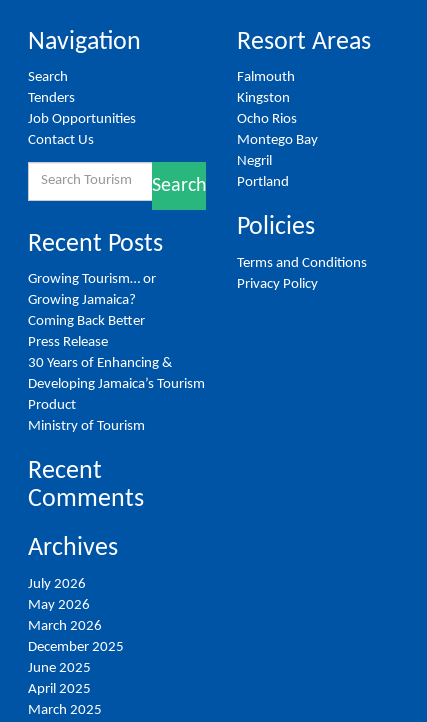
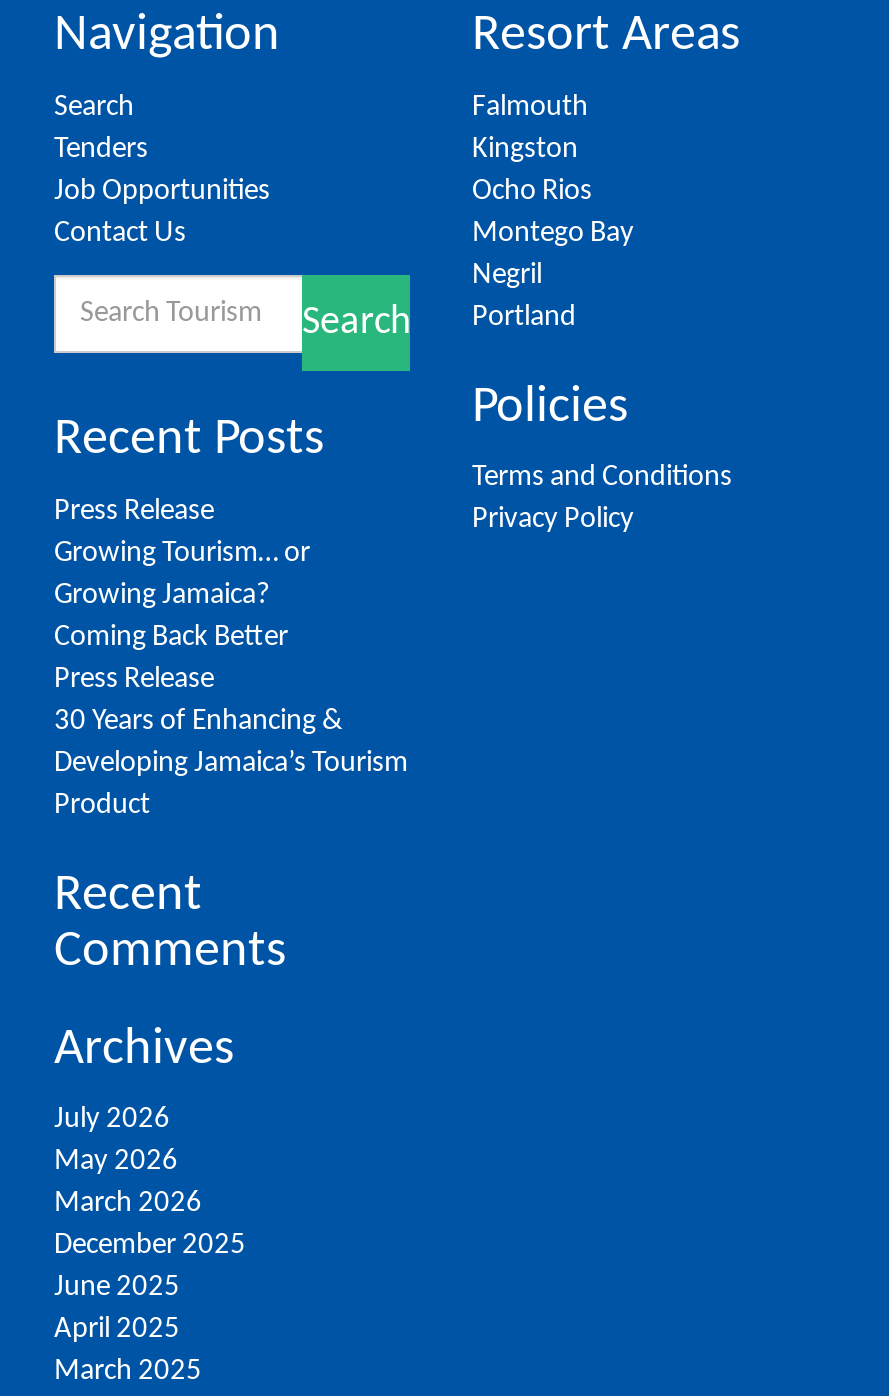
none -> [54,496,214,526] Press Release
moved [28,272,205,413] -> [54,538,408,820]: Growing Tourism… or | Growing Jamaica? | Coming Back Better | Press Release | 30 Years of Enhancing & | Developing Jamaica’s Tourism | Product
[28,419,145,434] Ministry of Tourism -> none

